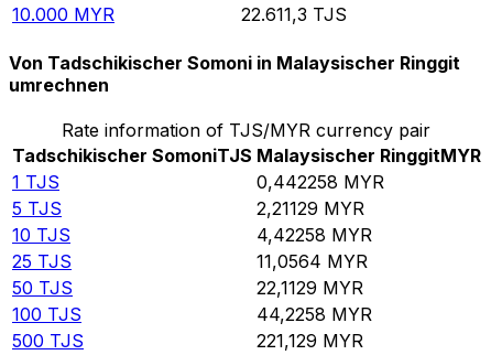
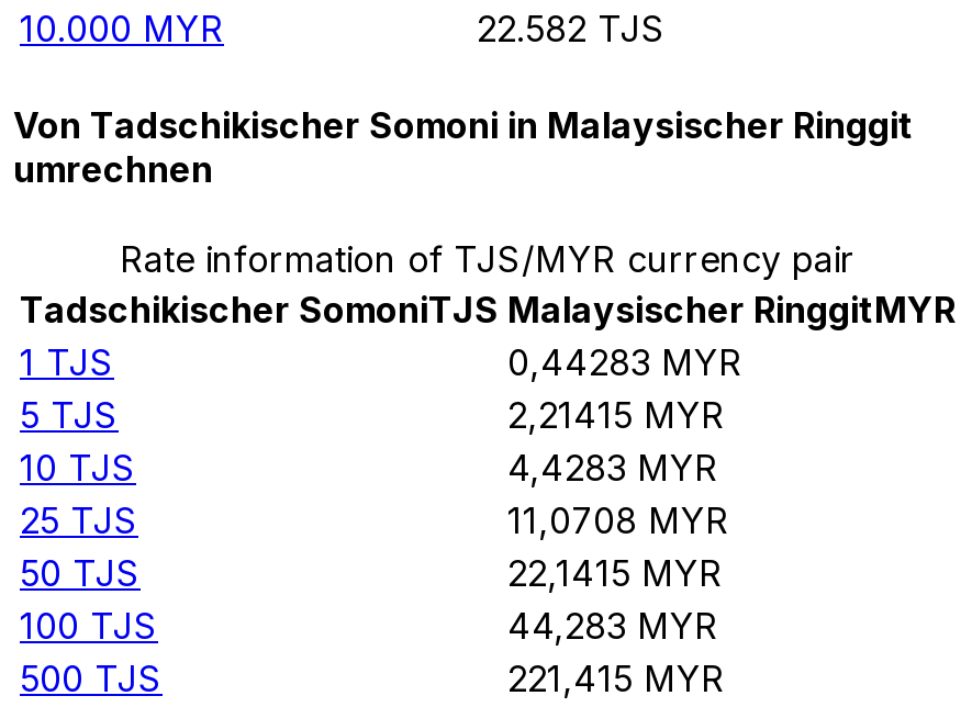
[241,3,347,25] 22.611,3 TJS -> [477,6,666,50] 22.582 TJS
[257,171,384,193] 0,442258 MYR -> [507,341,742,385] 0,44283 MYR
[257,198,364,220] 2,21129 MYR -> [507,394,725,438] 2,21415 MYR
[257,224,372,246] 4,42258 MYR -> [507,446,718,490] 4,4283 MYR
[257,251,368,273] 11,0564 MYR -> [507,499,729,543] 11,0708 MYR
[257,277,363,299] 22,1129 MYR -> [507,552,723,596] 22,1415 MYR
[257,304,372,326] 44,2258 MYR -> [507,604,718,648] 44,283 MYR
[257,330,363,352] 221,129 MYR -> [507,657,725,701] 221,415 MYR

